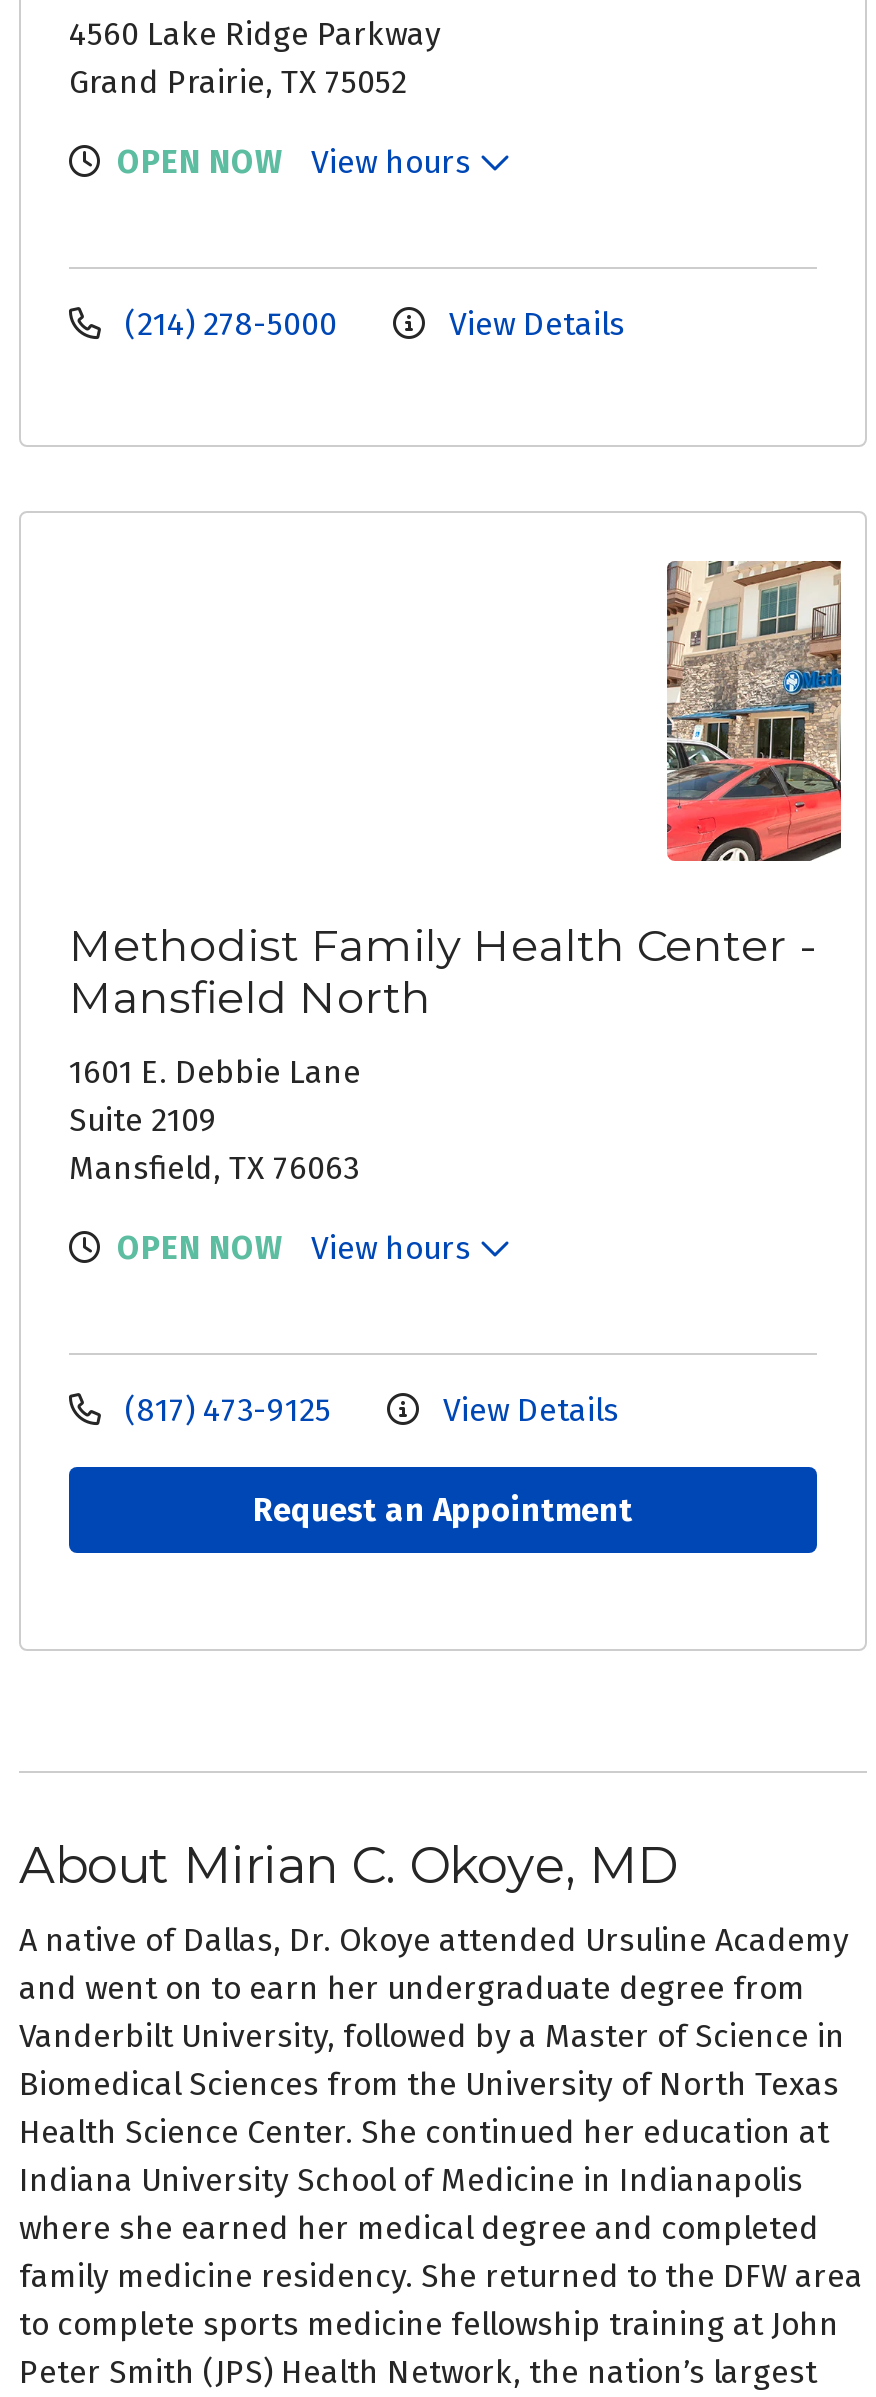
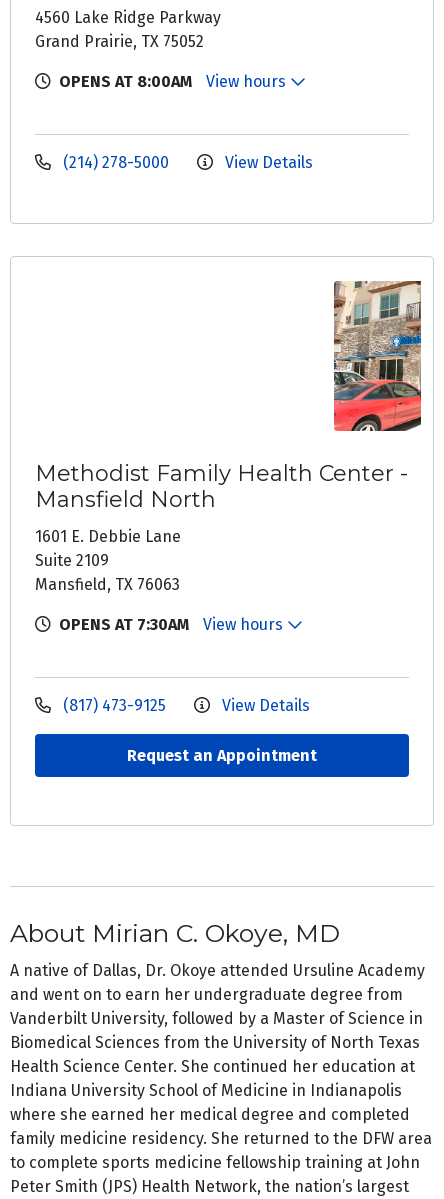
[117,143,283,181] OPEN NOW -> [59,72,192,91] OPENS AT 8:00AM
[117,1229,283,1267] OPEN NOW -> [59,615,189,634] OPENS AT 7:30AM

